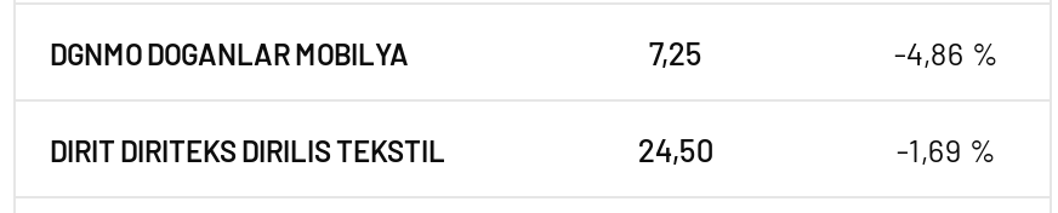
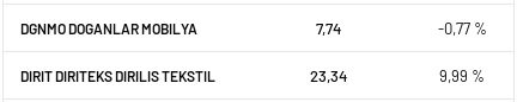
[649,33,702,71] 7,25 -> [316,18,342,37] 7,74
[894,33,998,71] -4,86 % -> [438,18,487,37] -0,77 %
[638,129,713,168] 24,50 -> [310,66,348,85] 23,34
[896,129,996,168] -1,69 % -> [440,66,485,85] 9,99 %

